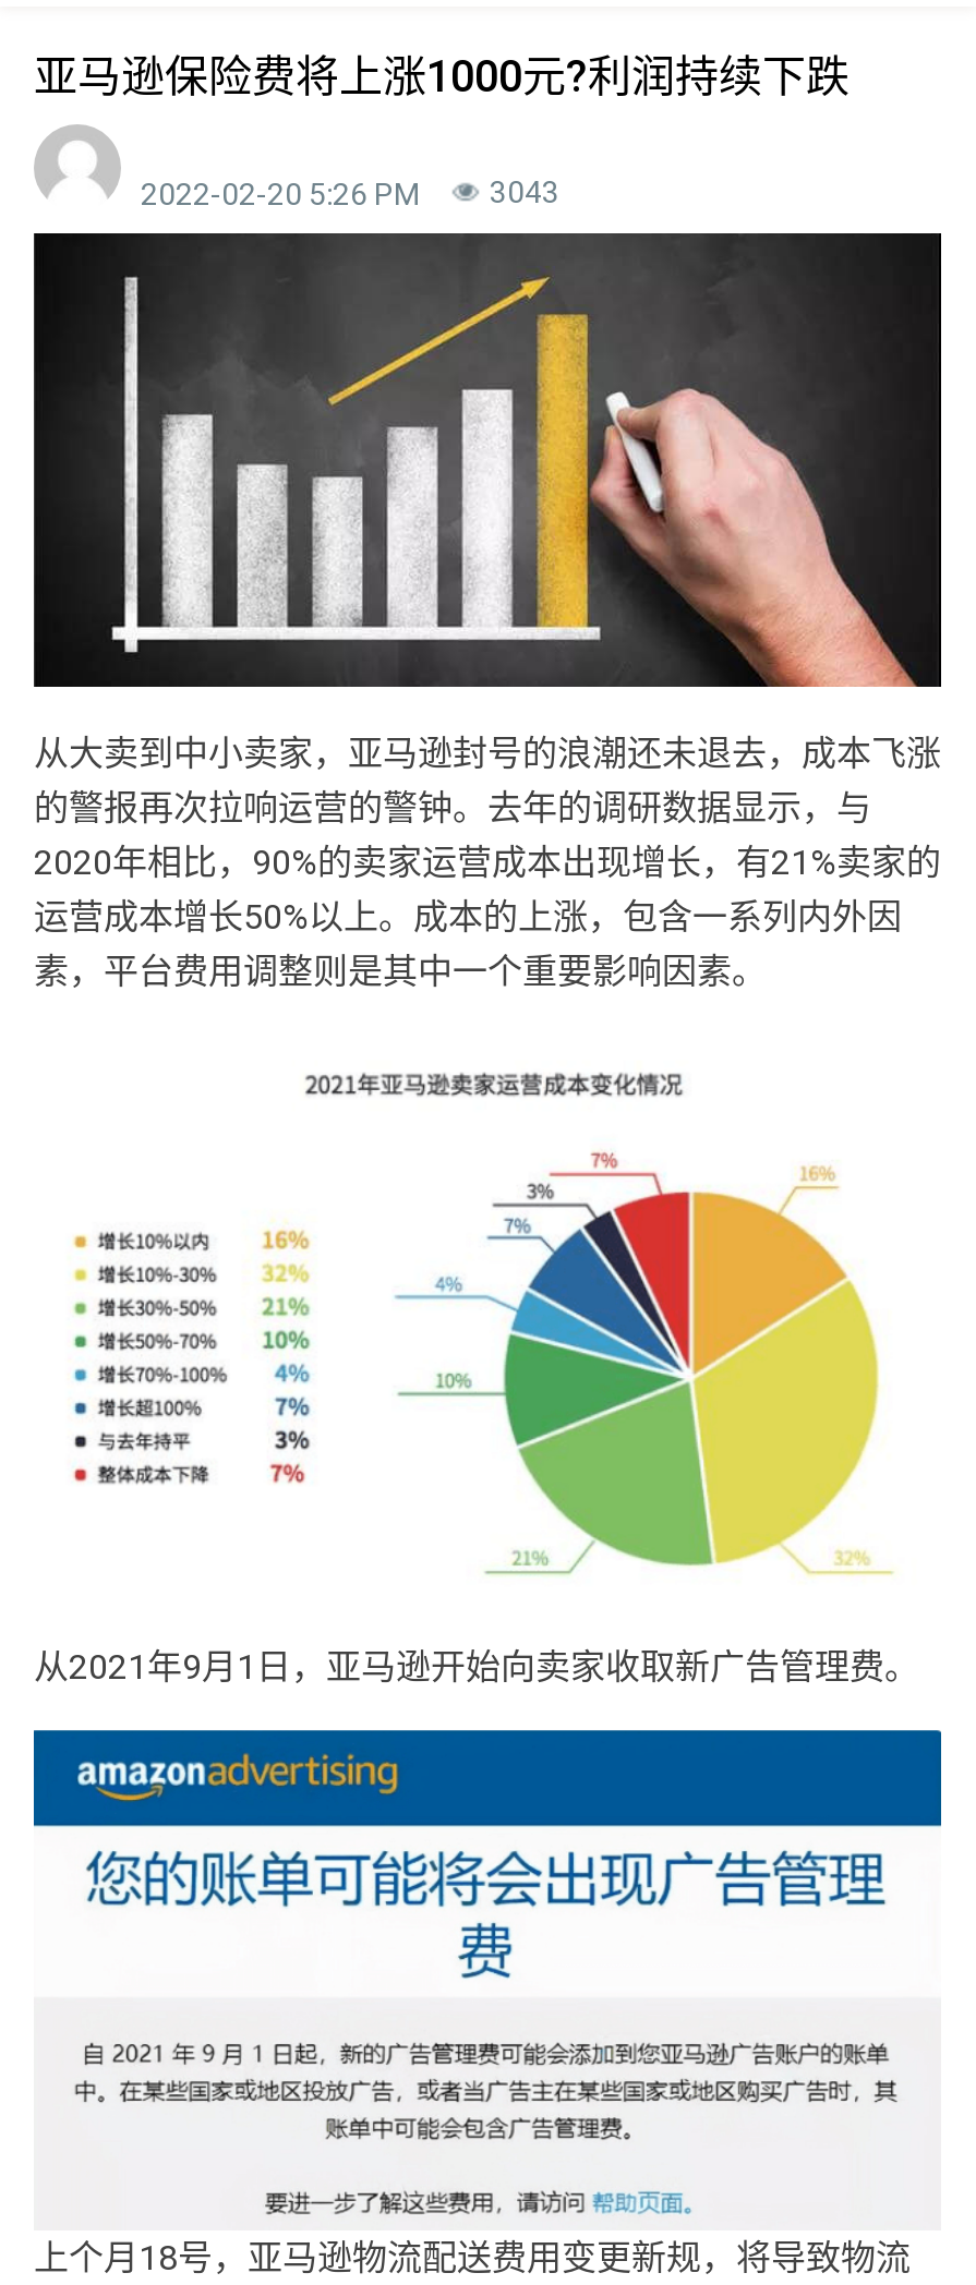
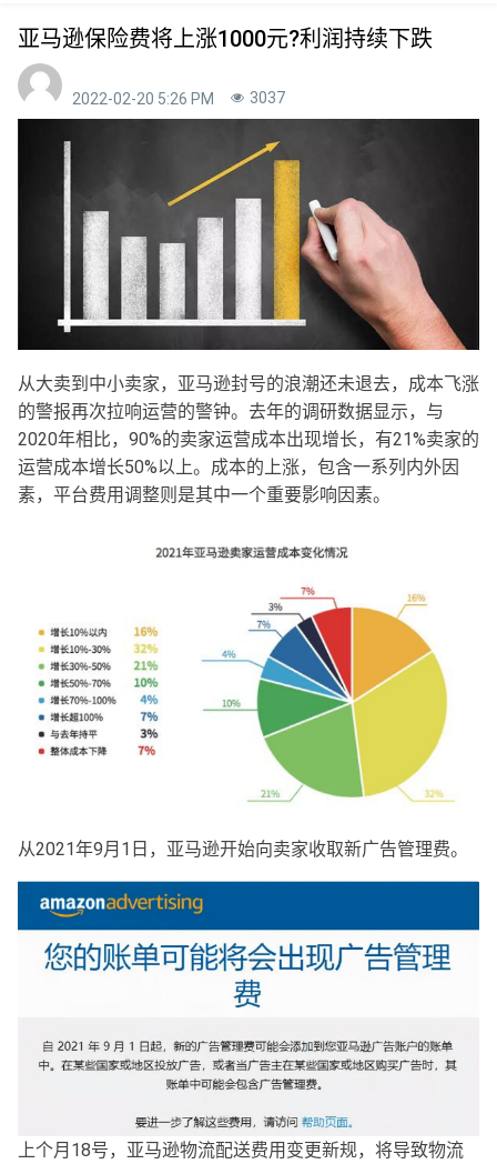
[141,174,559,211] 2022-02-20 5:26 PM 3043 -> [72,89,285,108] 2022-02-20 5:26 PM 3037

